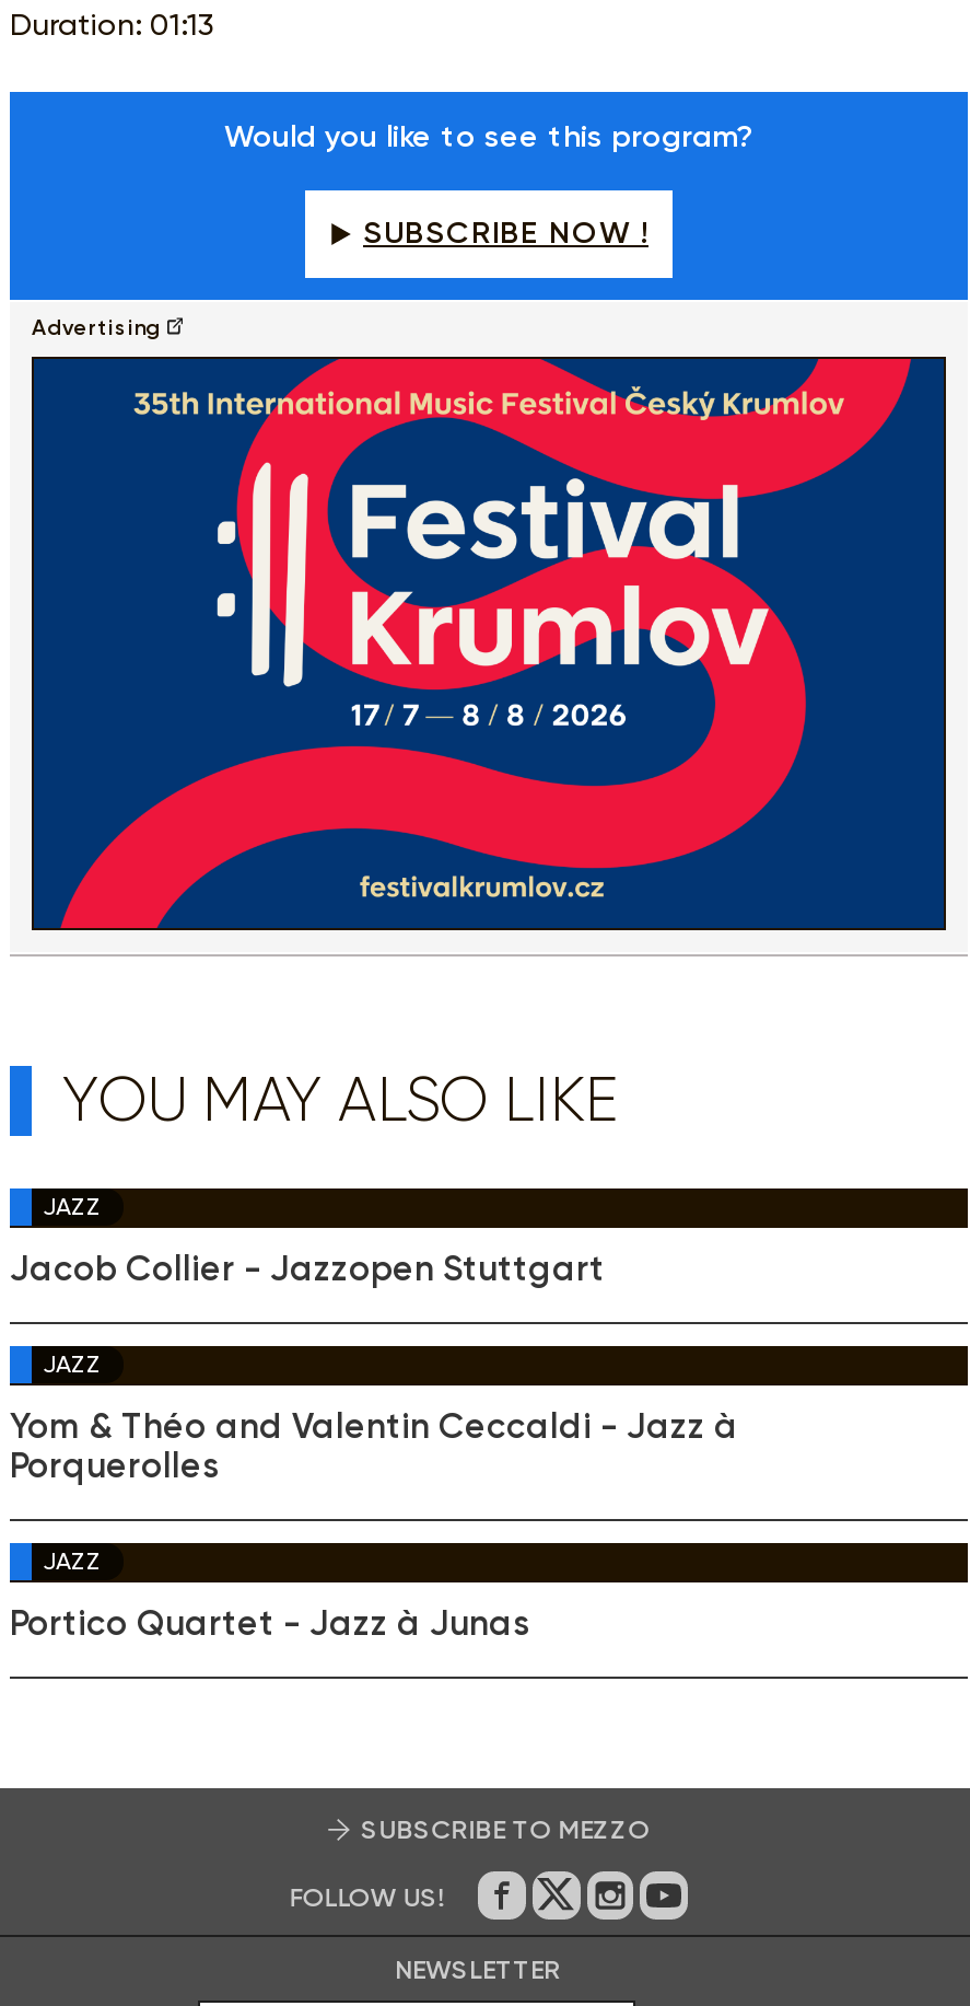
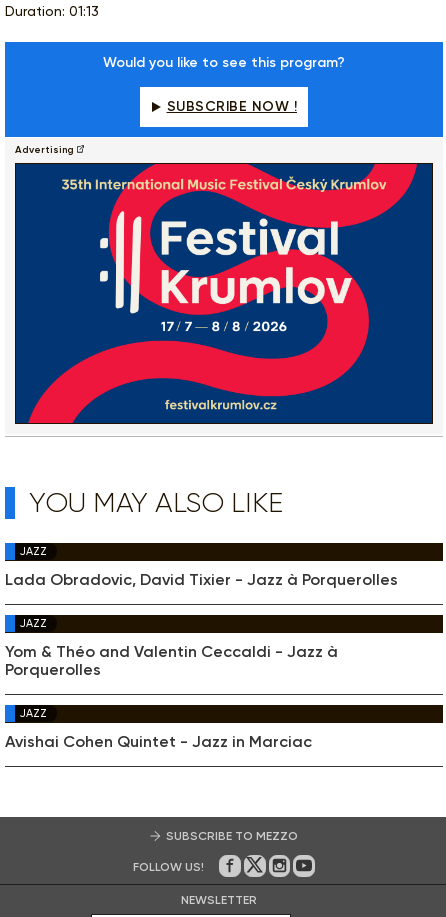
[10,1248,605,1289] Jacob Collier - Jazzopen Stuttgart -> [5,570,398,589] Lada Obradovic, David Tixier - Jazz à Porquerolles
[10,1602,530,1644] Portico Quartet - Jazz à Junas -> [5,732,312,751] Avishai Cohen Quintet - Jazz in Marciac

